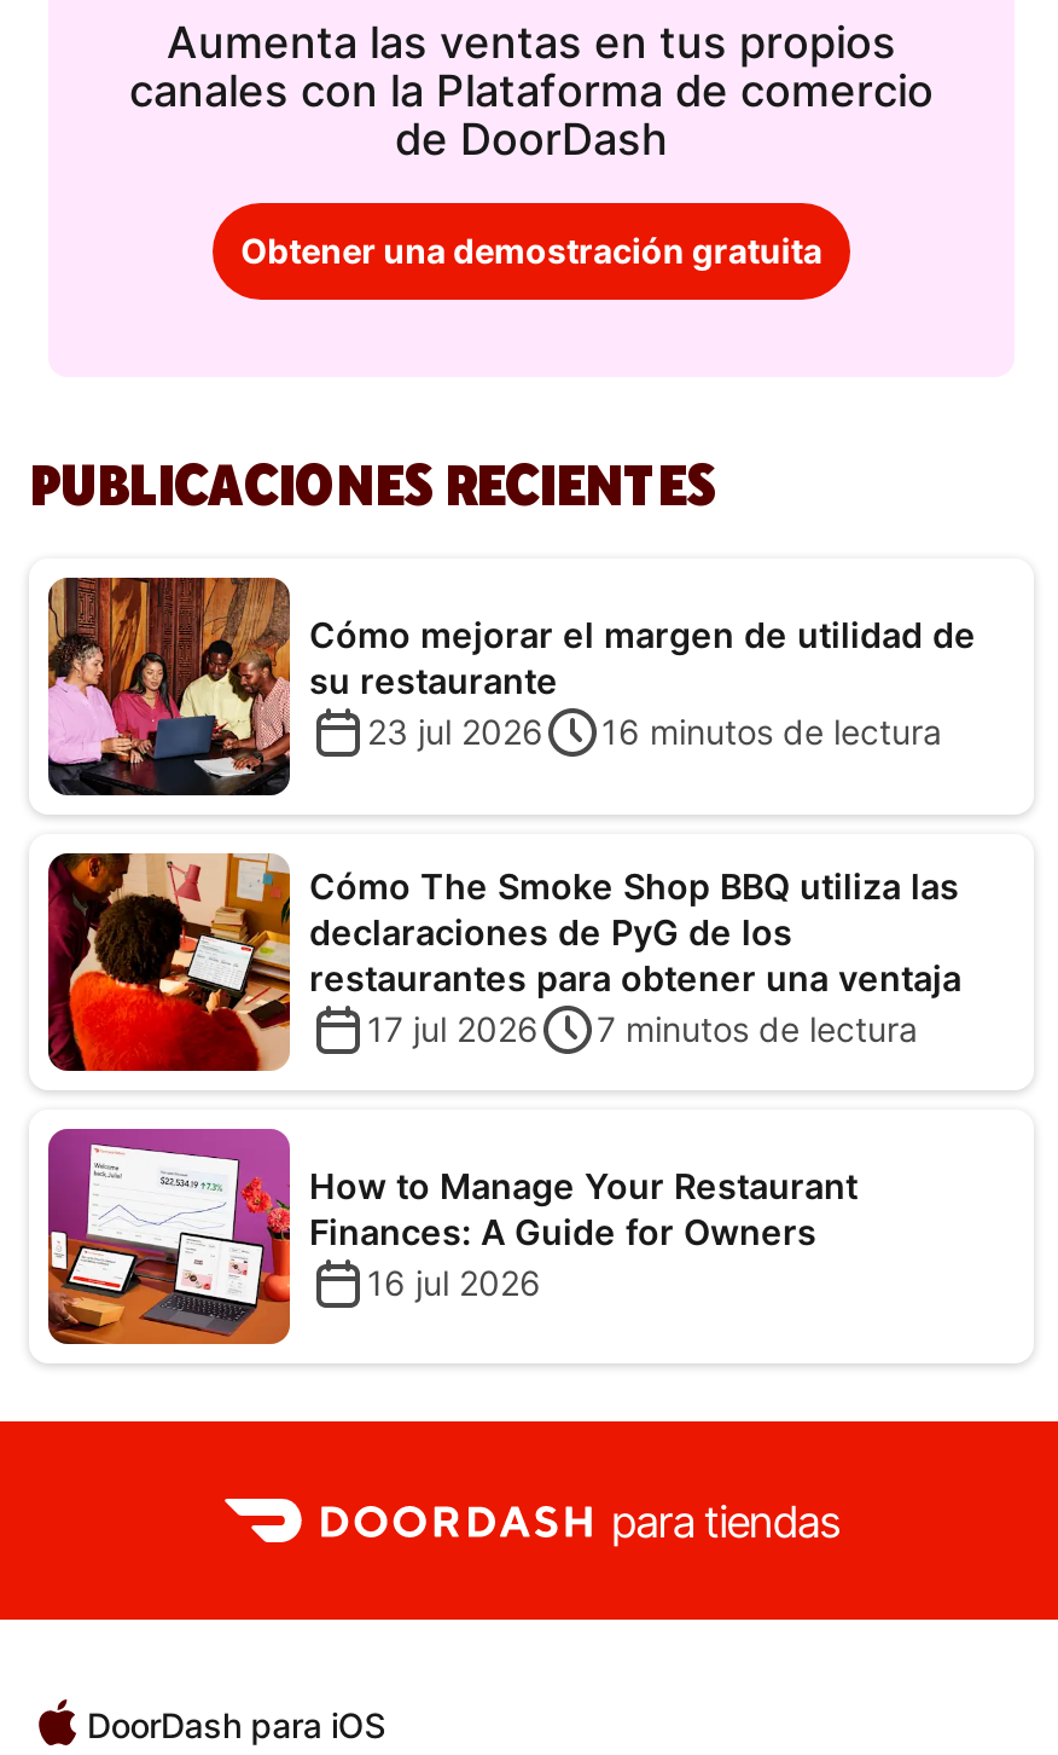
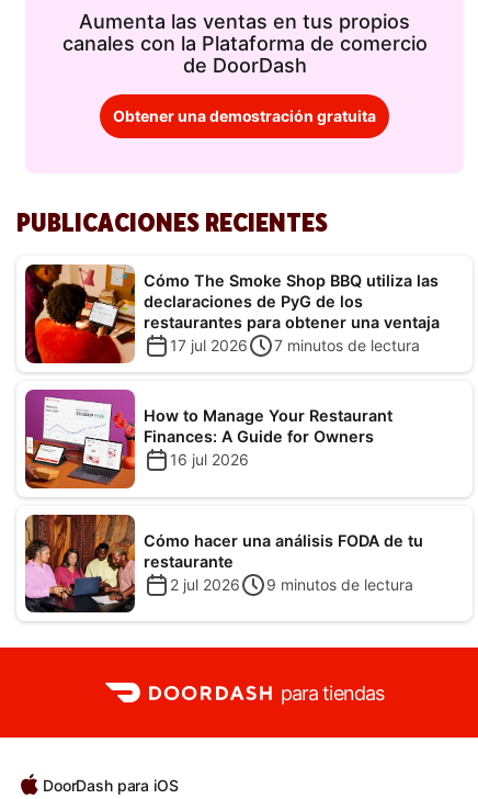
moved [46,575,292,798] -> [25,514,136,614]: [image]
[309,615,976,753] Cómo mejorar el margen de utilidad de | su restaurante | 23 jul 2026 | 16 minutos de lectura -> none
moved [43,848,961,1302] -> [23,262,440,469]: [image] | Cómo The Smoke Shop BBQ utiliza las | declaraciones de PyG de los | ... | Finances: A Guide for Owners | 16 jul 2026
none -> [144,531,423,593] Cómo hacer una análisis FODA de tu | restaurante | 2 jul 2026 | 9 minutos de lectura

